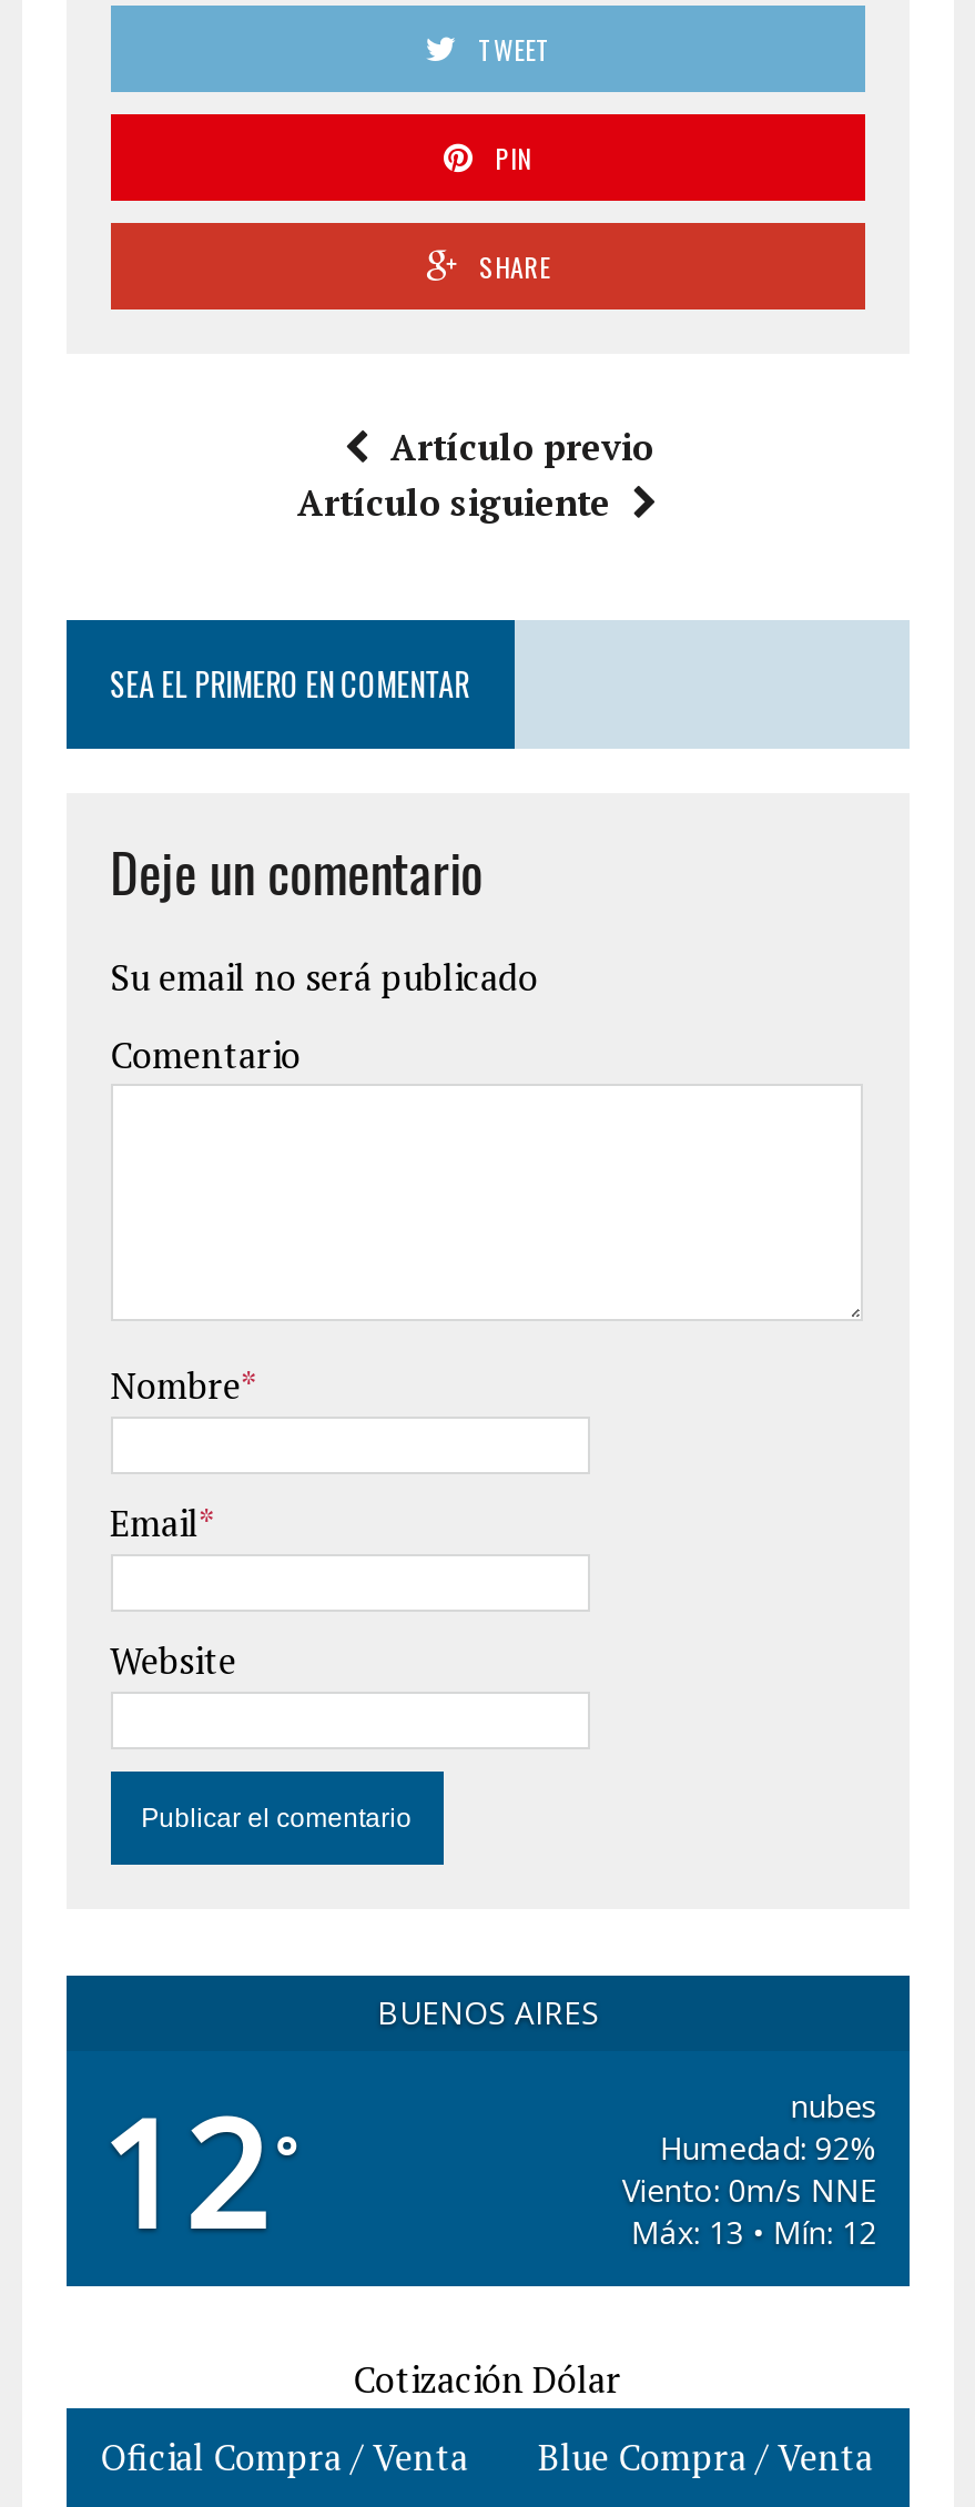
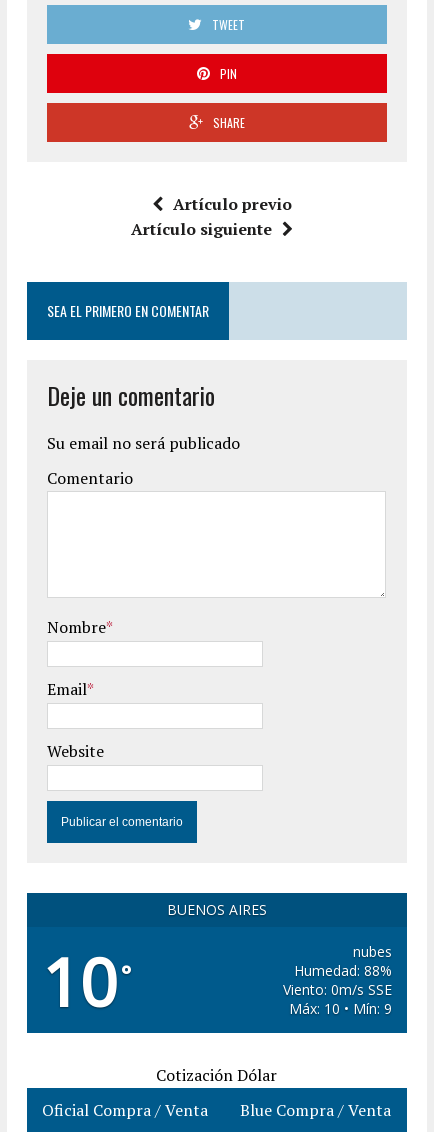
[99,2071,296,2271] 12 ° -> [42,936,131,1026] 10 °
[660,2127,877,2169] Humedad: 92% -> [294,961,392,980] Humedad: 88%
[622,2169,877,2211] Viento: 0m/s NNE -> [283,980,392,999] Viento: 0m/s SSE
[631,2211,877,2253] Máx: 13 • Mín: 12 -> [289,999,392,1018] Máx: 10 • Mín: 9

